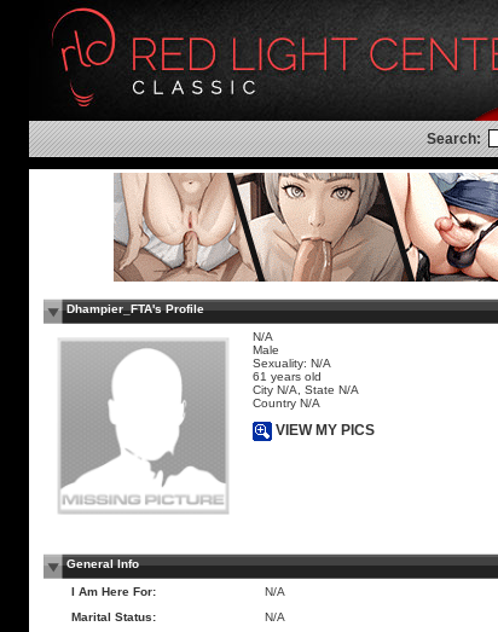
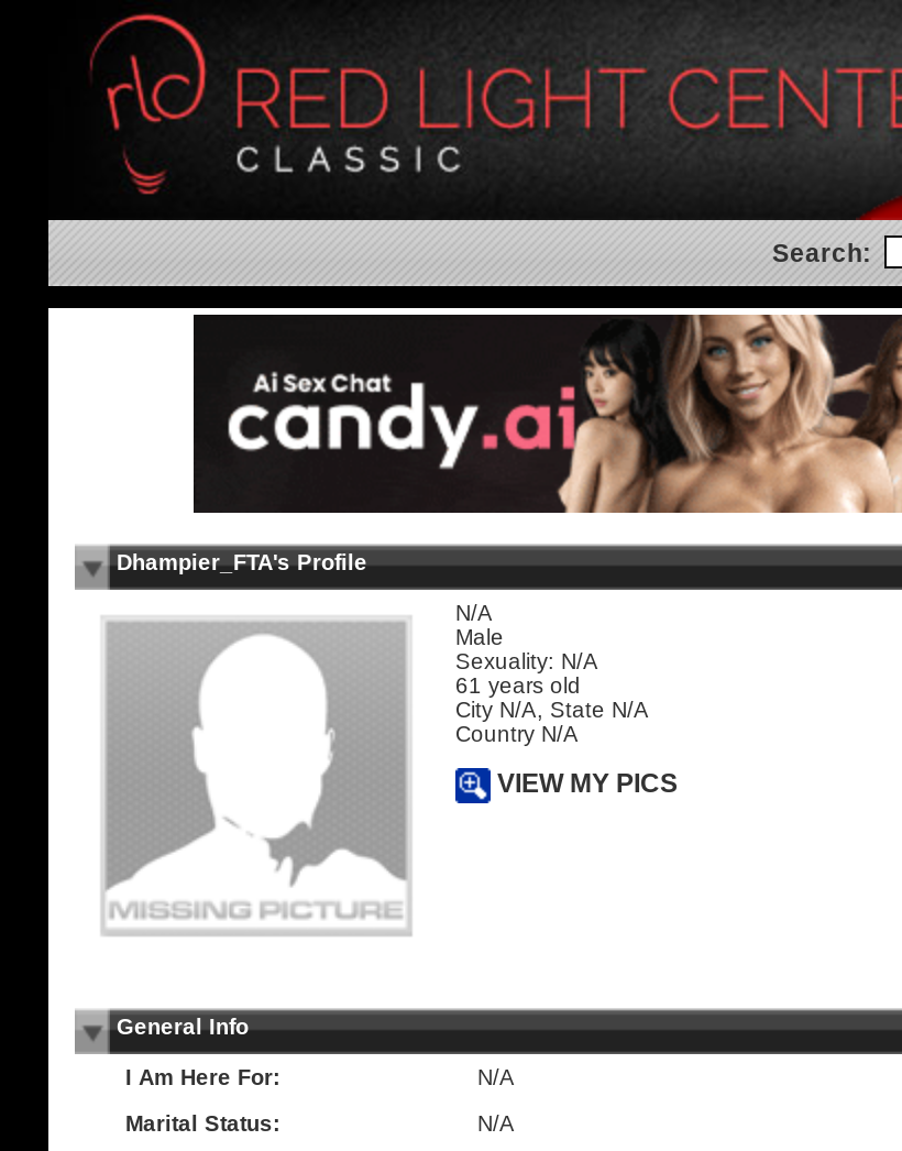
[109,173,494,283] [image] -> [191,313,895,515] [image]

